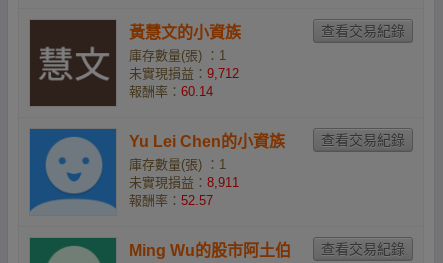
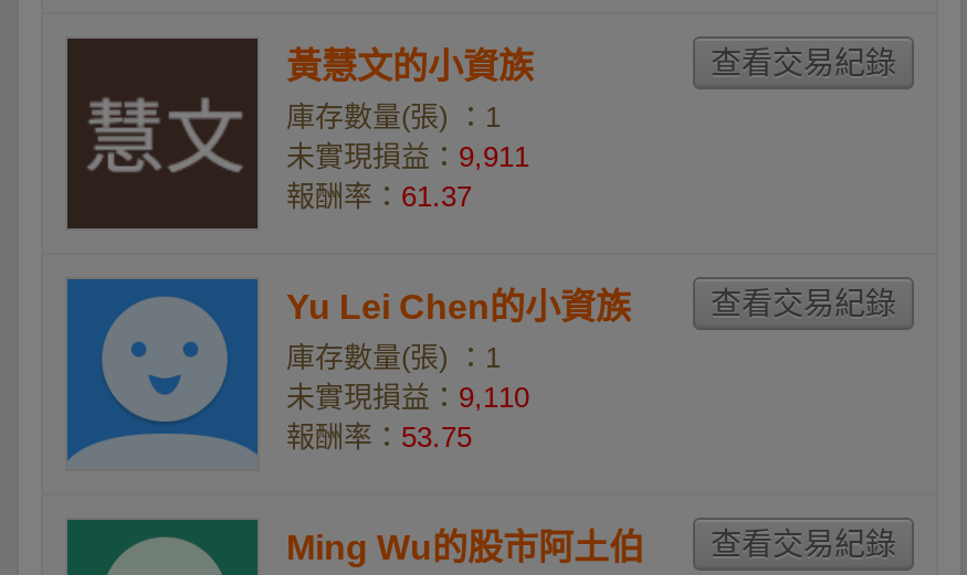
[129,66,239,81] 未實現損益：9,712 -> [286,141,529,174] 未實現損益：9,911
[129,84,213,99] 報酬率：60.14 -> [286,181,472,214] 報酬率：61.37
[129,175,239,190] 未實現損益：8,911 -> [286,382,529,415] 未實現損益：9,110
[129,193,213,208] 報酬率：52.57 -> [286,421,472,454] 報酬率：53.75

